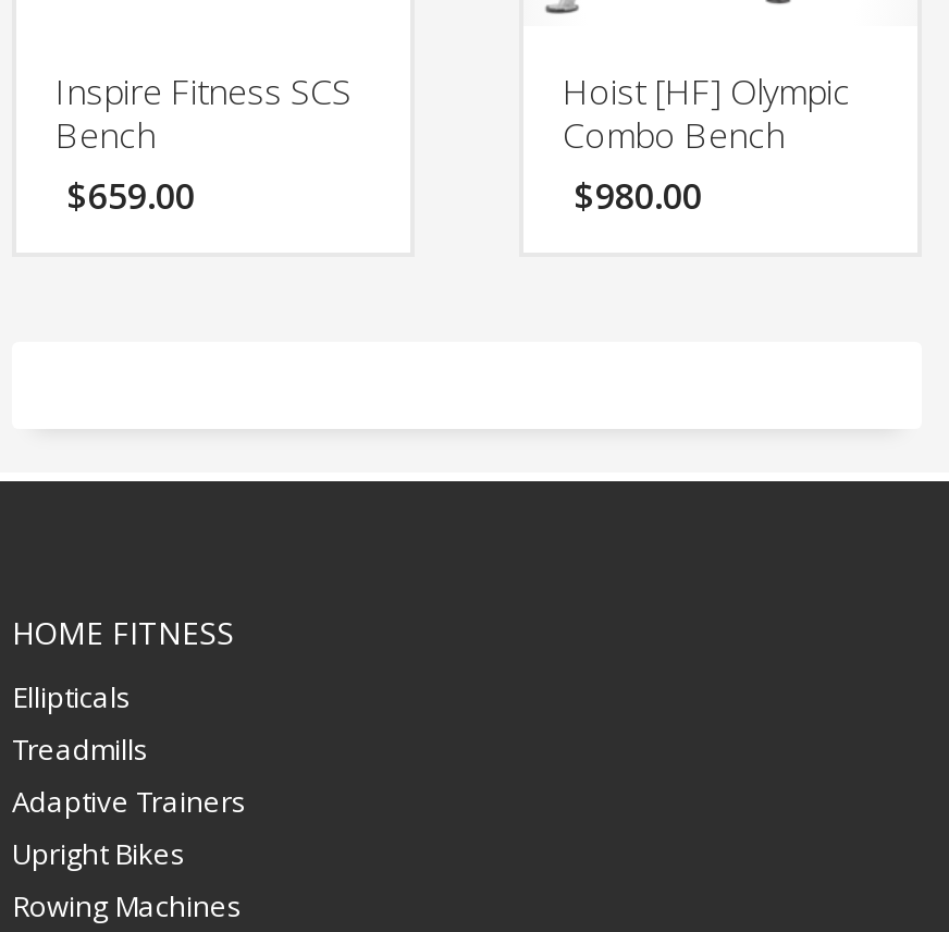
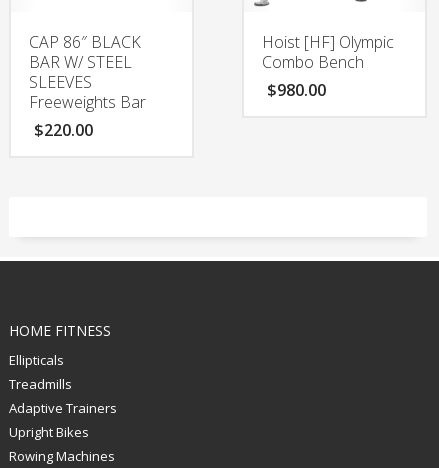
[56,68,352,220] Inspire Fitness SCS | Bench | $659.00 -> [29,31,146,141] CAP 86″ BLACK | BAR W/ STEEL | SLEEVES | Freeweights Bar | $220.00

